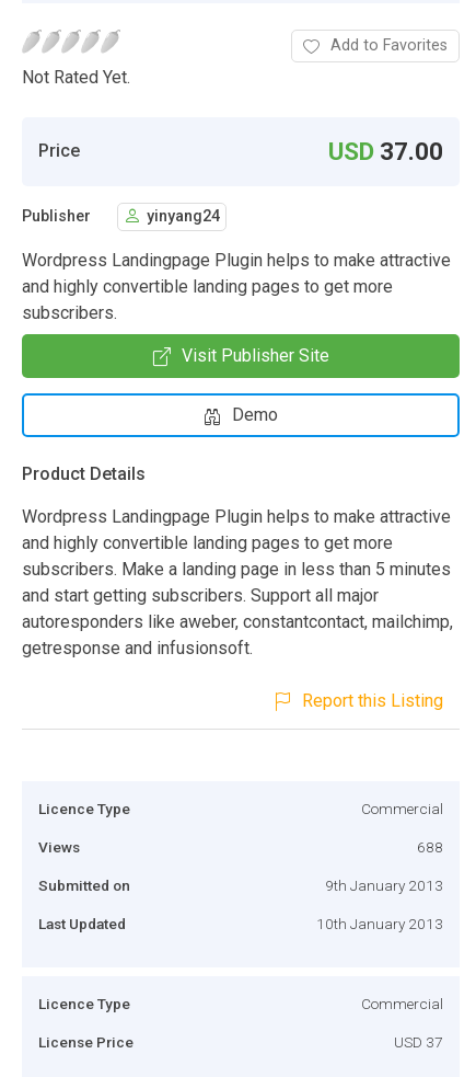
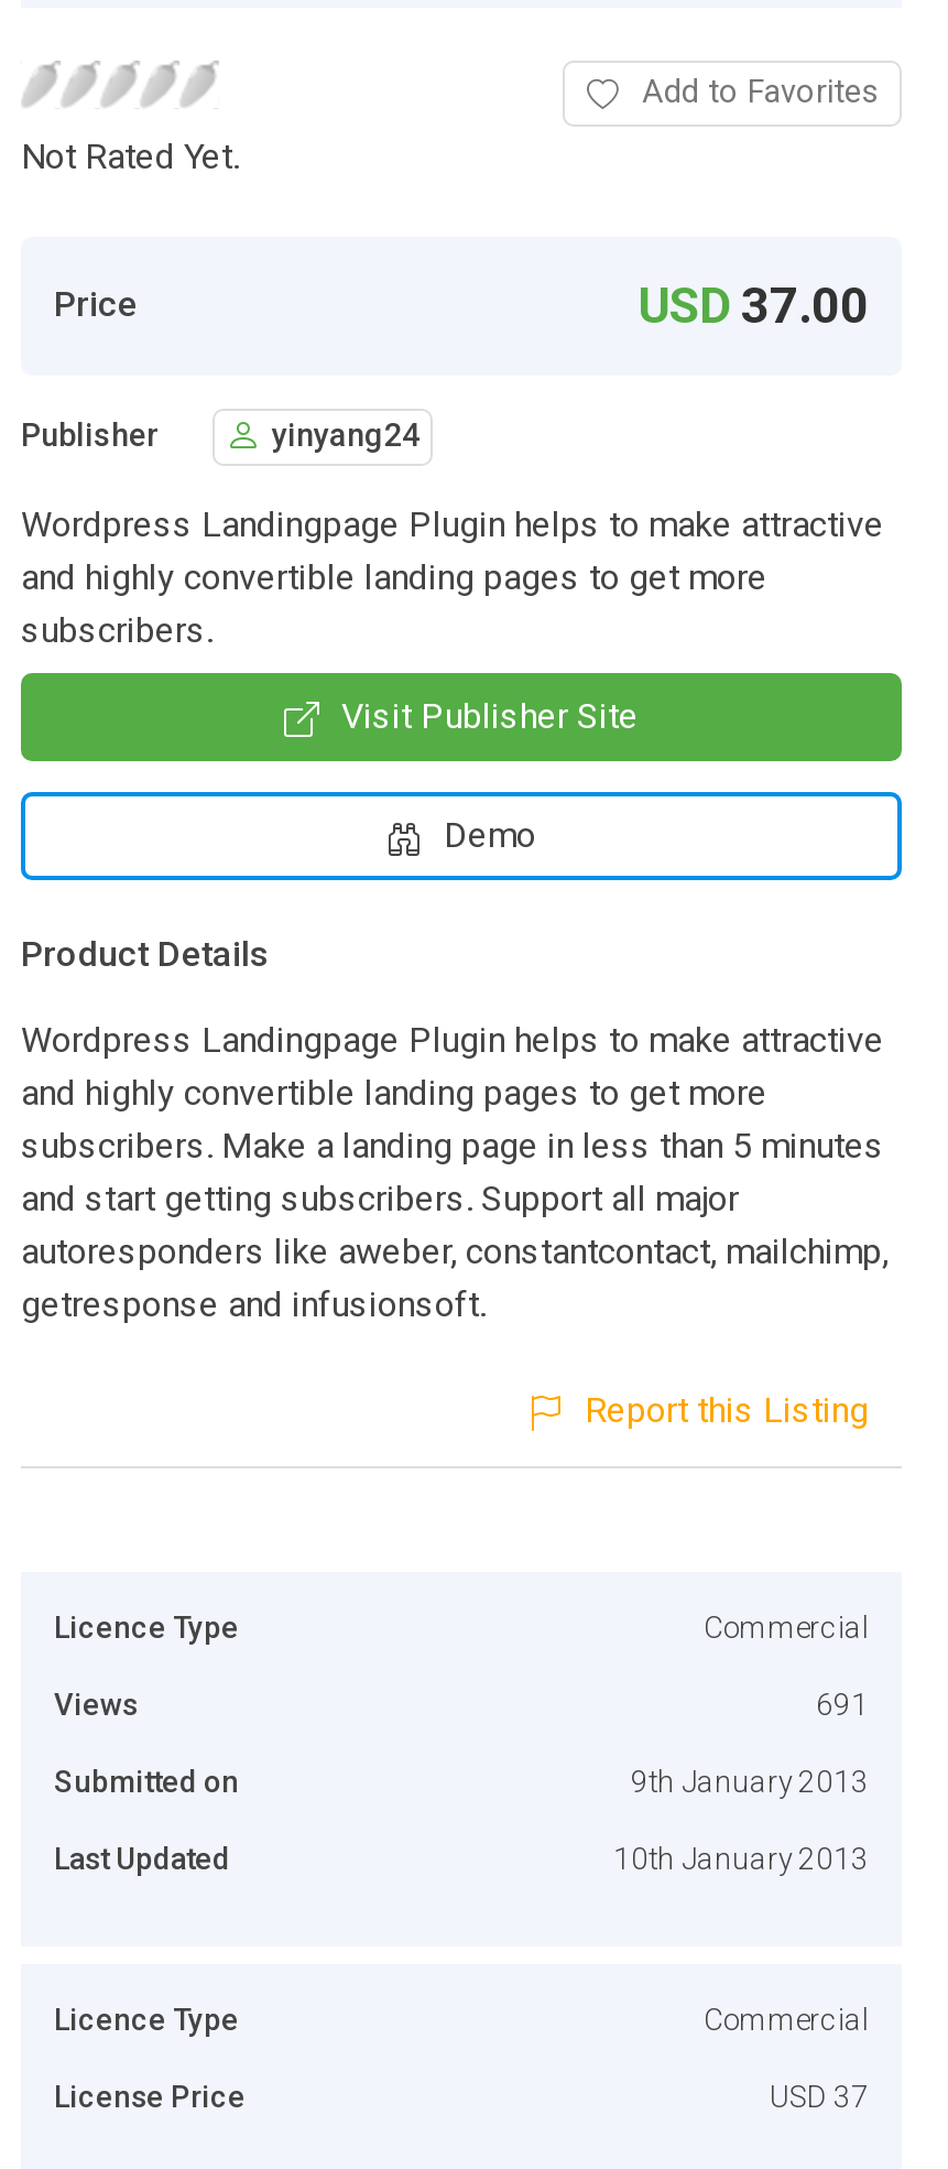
[417,838,443,855] 688 -> [816,1686,869,1721] 691

